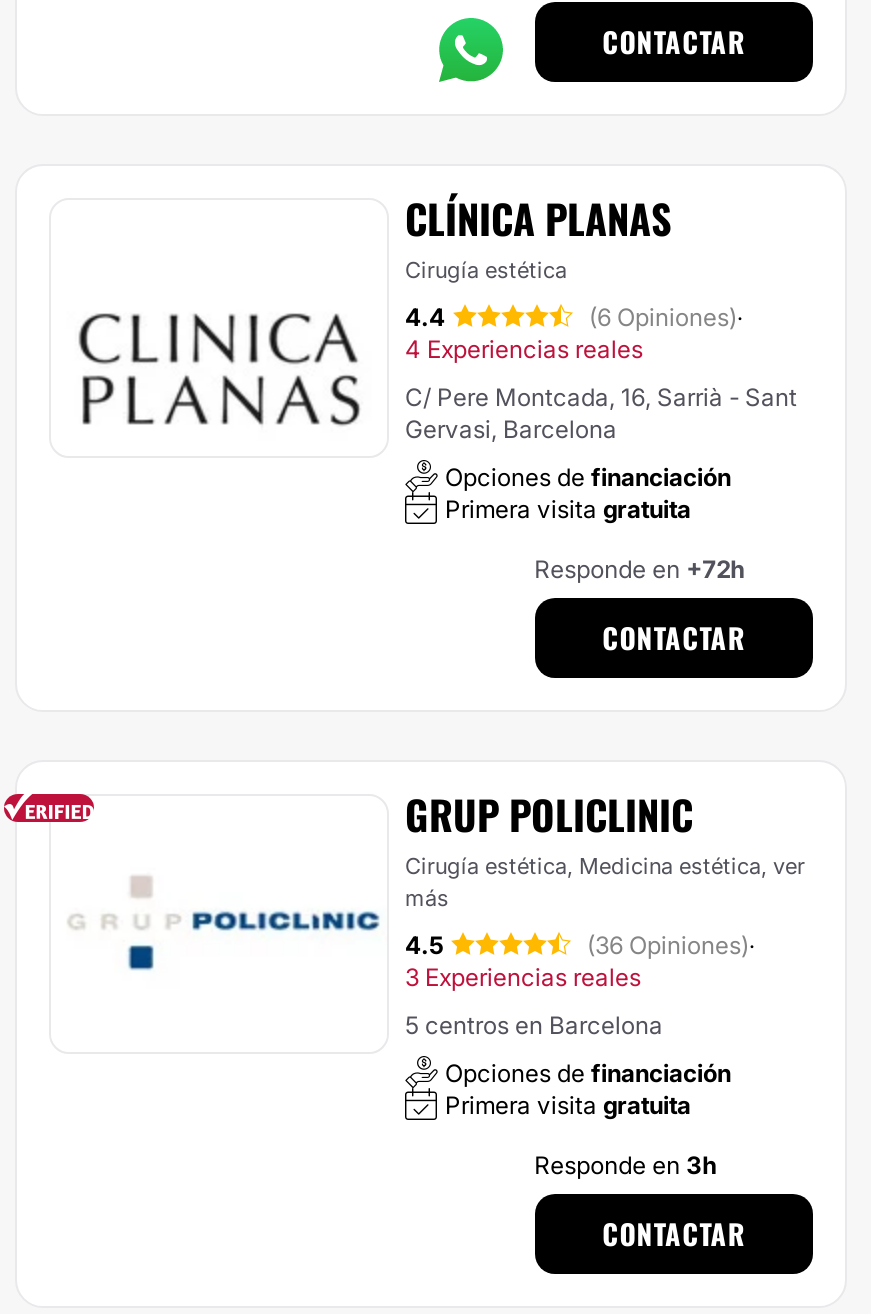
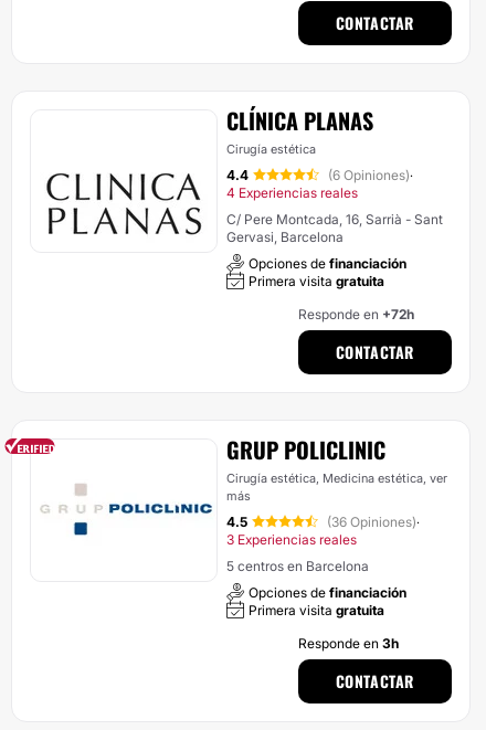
[437,16,505,84] [image] -> none

